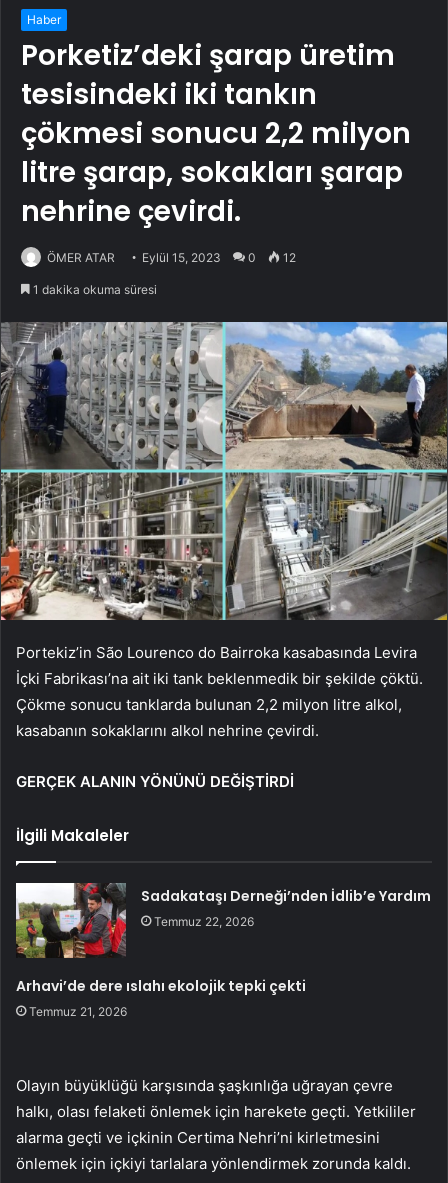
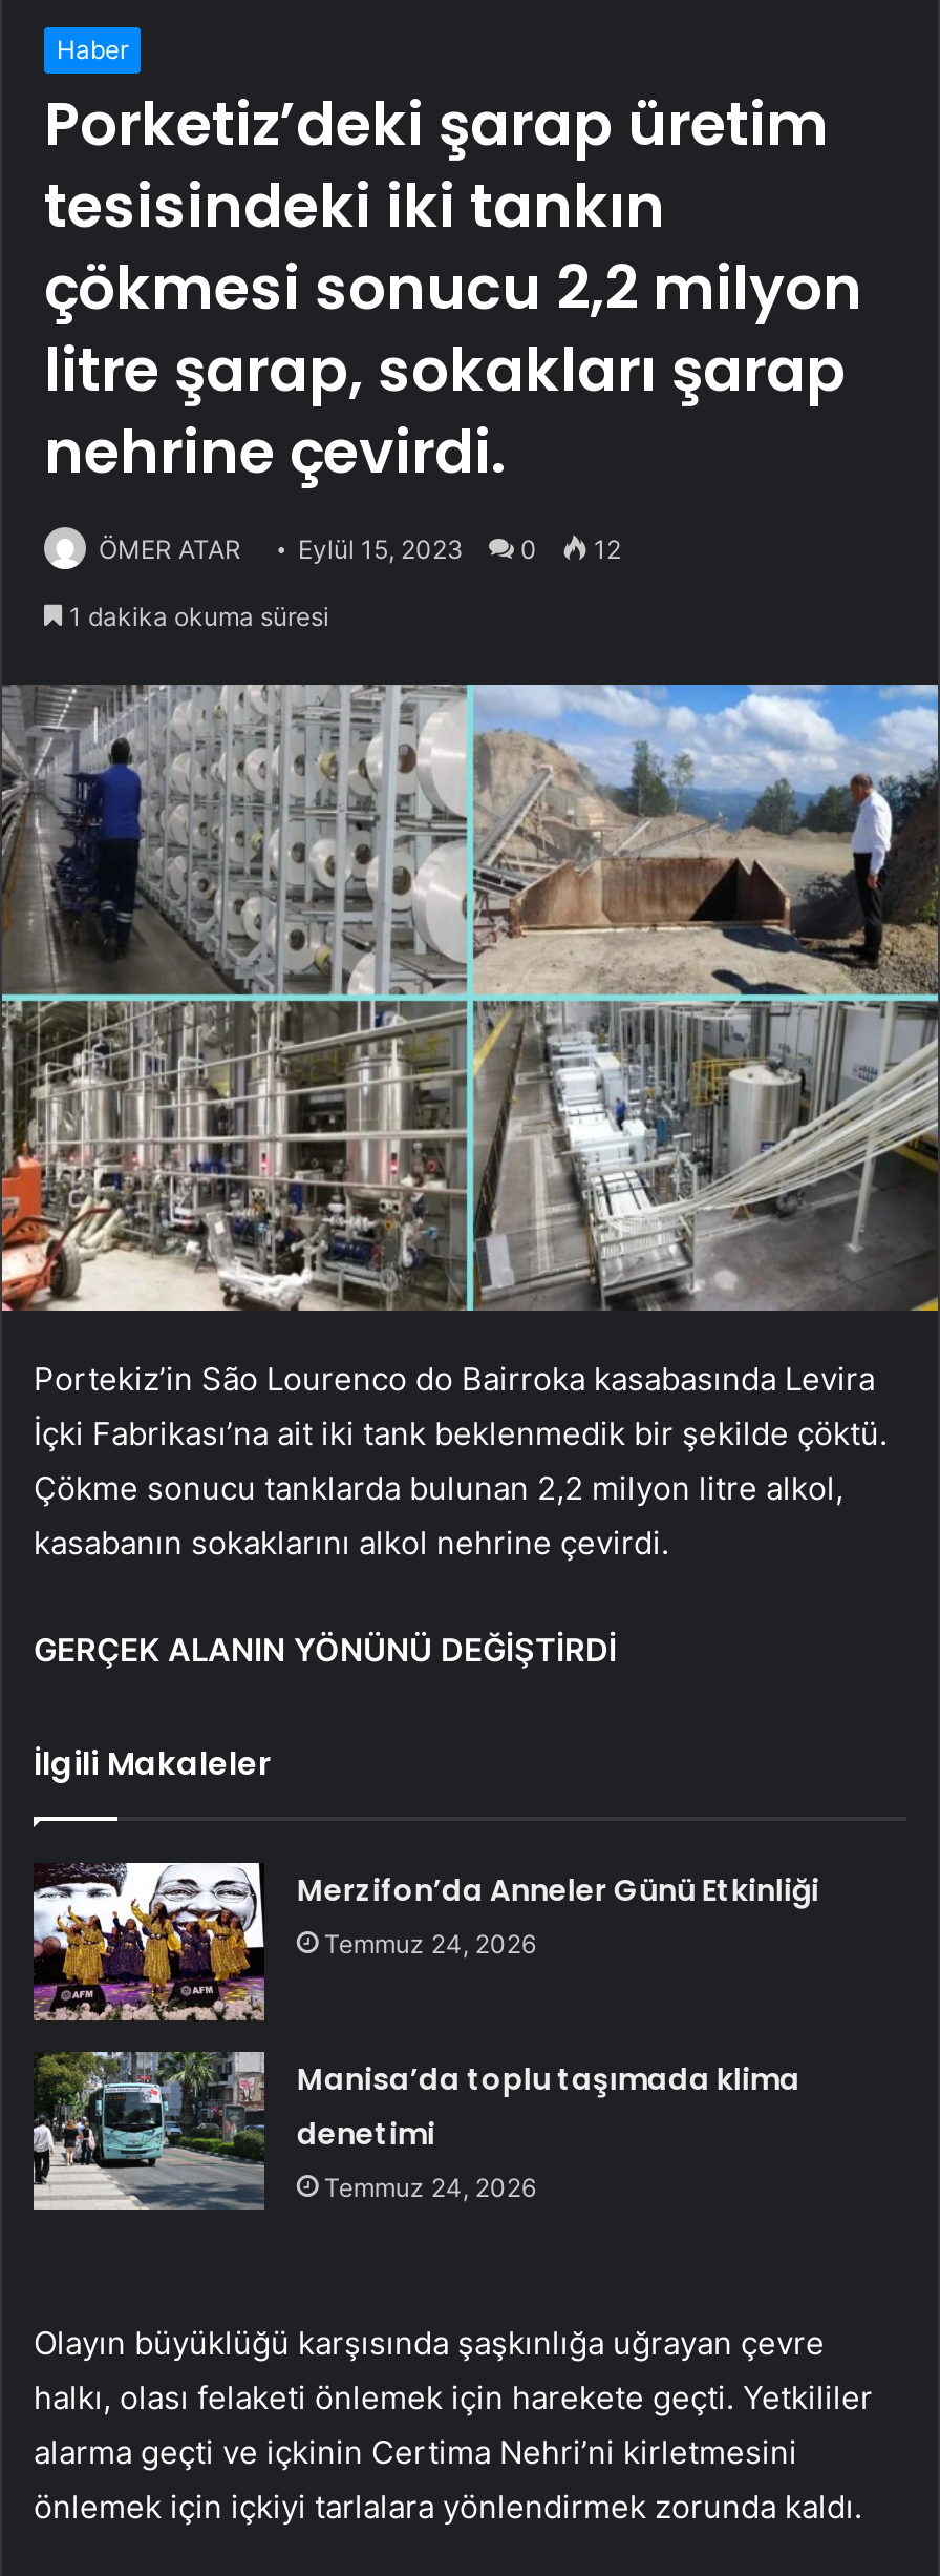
[15,882,431,958] [image] | Sadakataşı Derneği’nden İdlib’e Yardım | Temmuz 22, 2026 -> [34,1861,819,2023] [image] | Merzifon’da Anneler Günü Etkinliği | Temmuz 24, 2026
[16,976,306,1019] Arhavi’de dere ıslahı ekolojik tepki çekti | Temmuz 21, 2026 -> [296,2058,800,2203] Manisa’da toplu taşımada klima | denetimi | Temmuz 24, 2026

